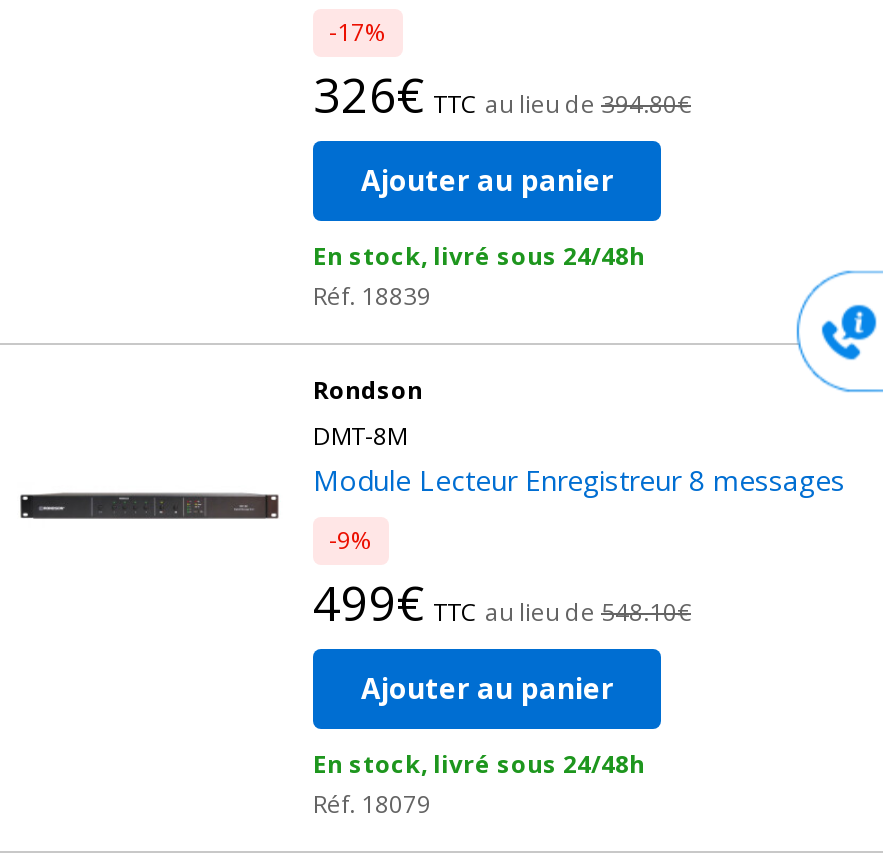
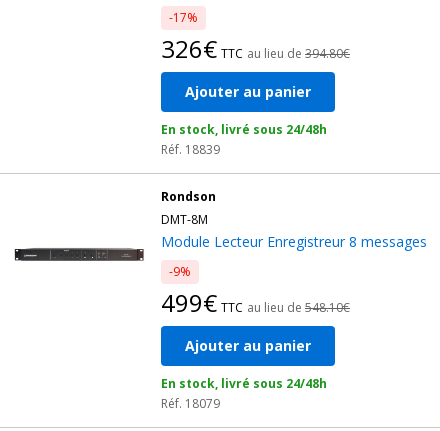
[795,269,877,393] [image] -> none

